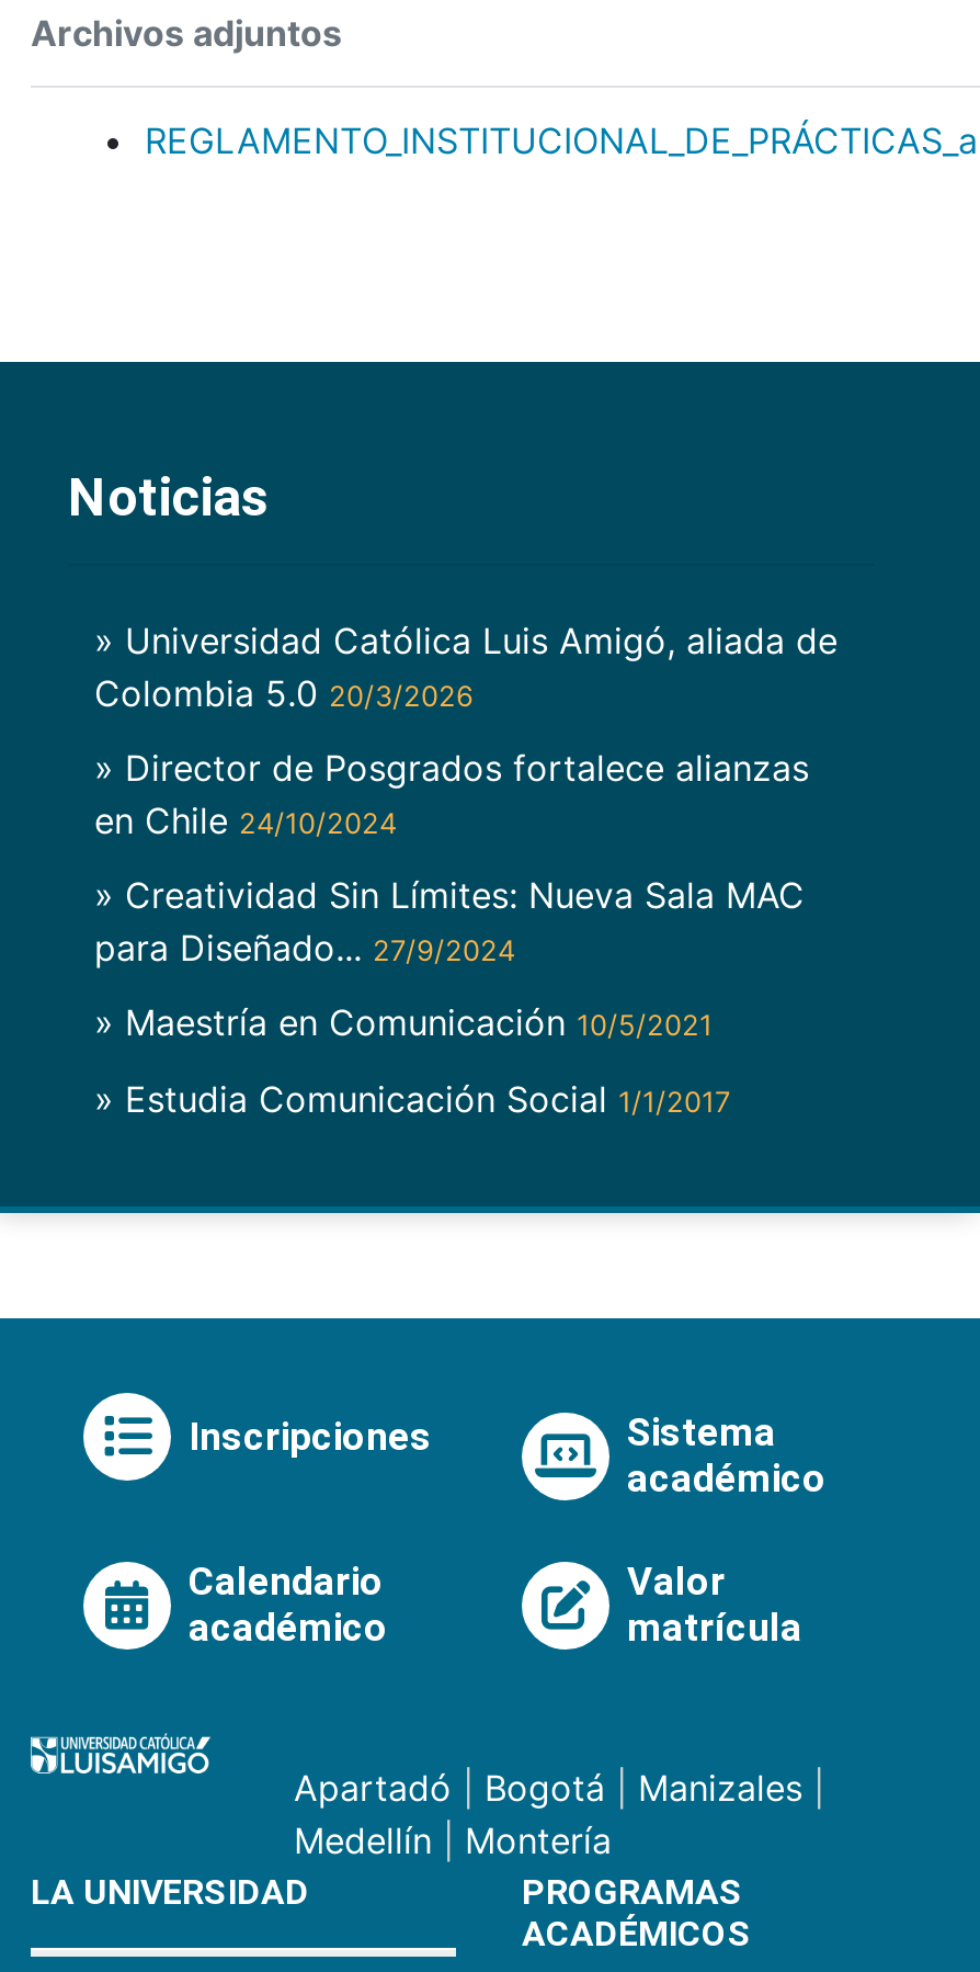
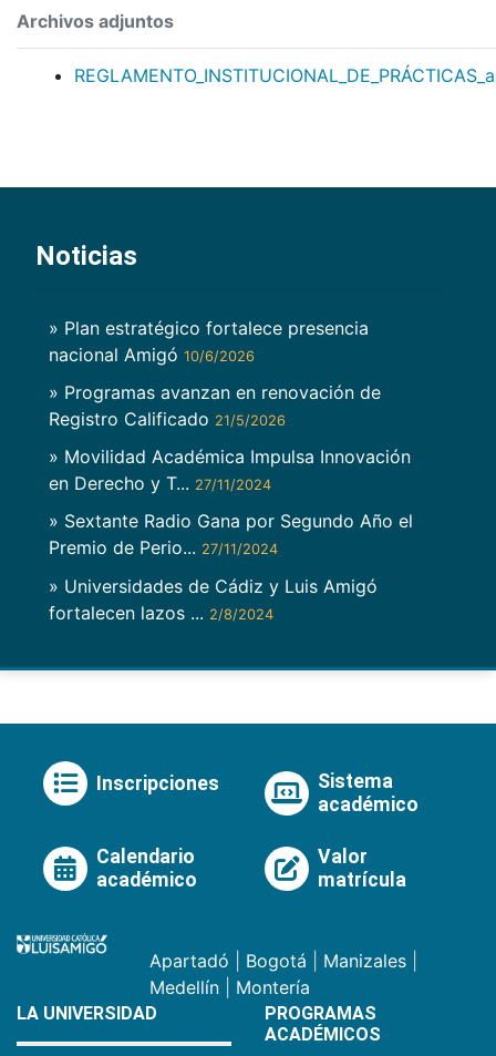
[94,618,837,715] » Universidad Católica Luis Amigó, aliada de | Colombia 5.0 20/3/2026 -> [49,317,369,366] » Plan estratégico fortalece presencia | nacional Amigó 10/6/2026
[94,746,809,843] » Director de Posgrados fortalece alianzas | en Chile 24/10/2024 -> [49,381,381,430] » Programas avanzan en renovación de | Registro Calificado 21/5/2026
[94,874,805,970] » Creatividad Sin Límites: Nueva Sala MAC | para Diseñado... 27/9/2024 -> [49,446,411,495] » Movilidad Académica Impulsa Innovación | en Derecho y T... 27/11/2024
[94,1001,713,1045] » Maestría en Comunicación 10/5/2021 -> [49,510,413,559] » Sextante Radio Gana por Segundo Año el | Premio de Perio... 27/11/2024
[94,1076,730,1120] » Estudia Comunicación Social 1/1/2017 -> [49,575,378,623] » Universidades de Cádiz y Luis Amigó | fortalecen lazos ... 2/8/2024

